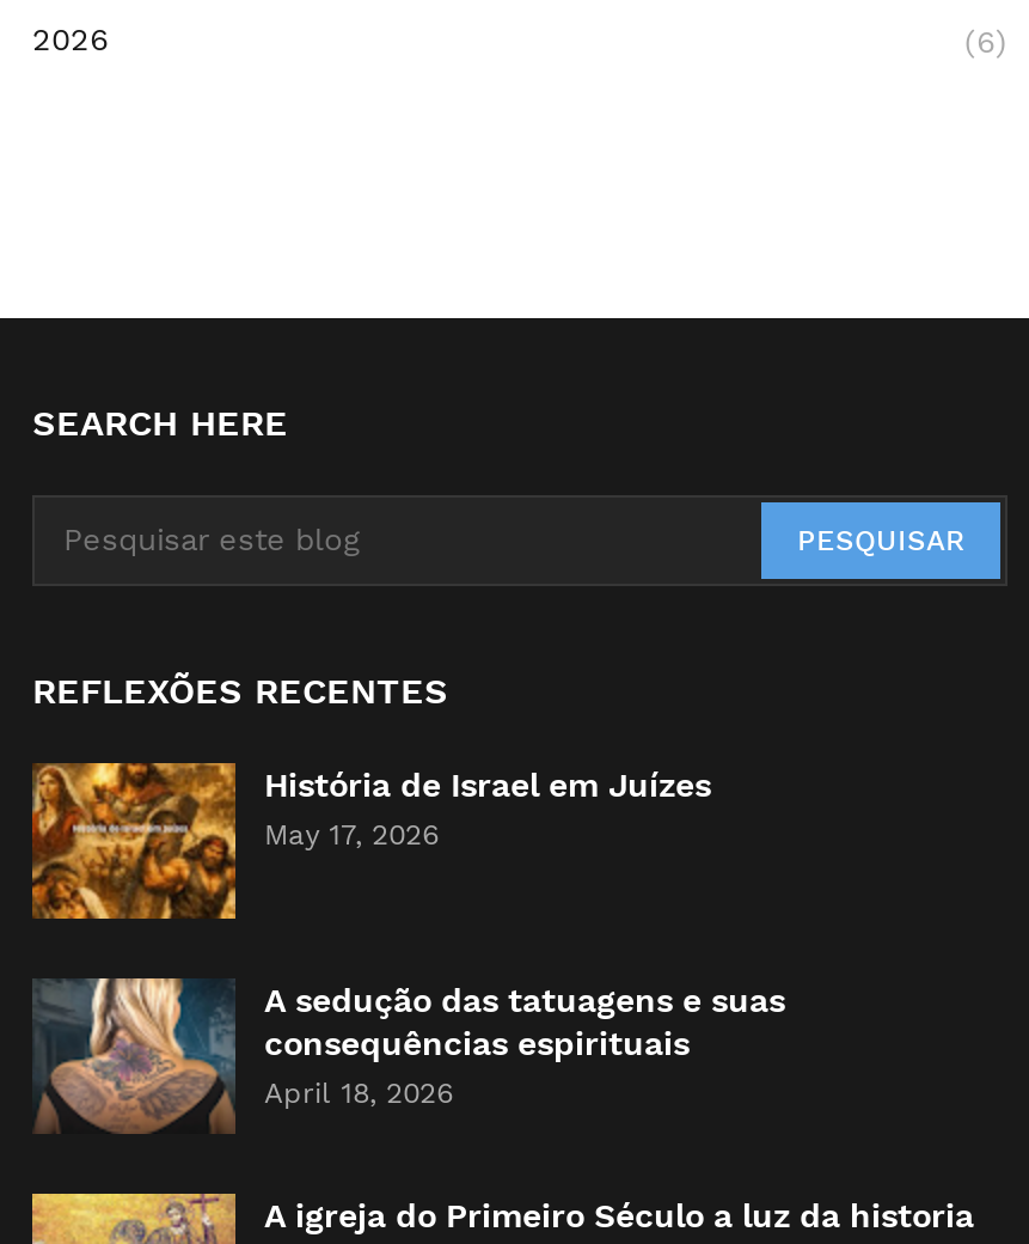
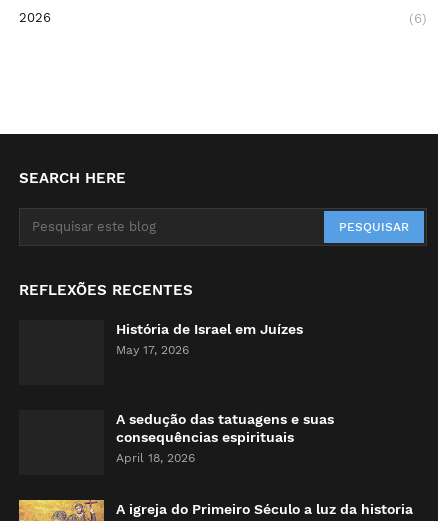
[30,761,238,921] [image] -> none
[35,976,235,1134] [image] -> none

